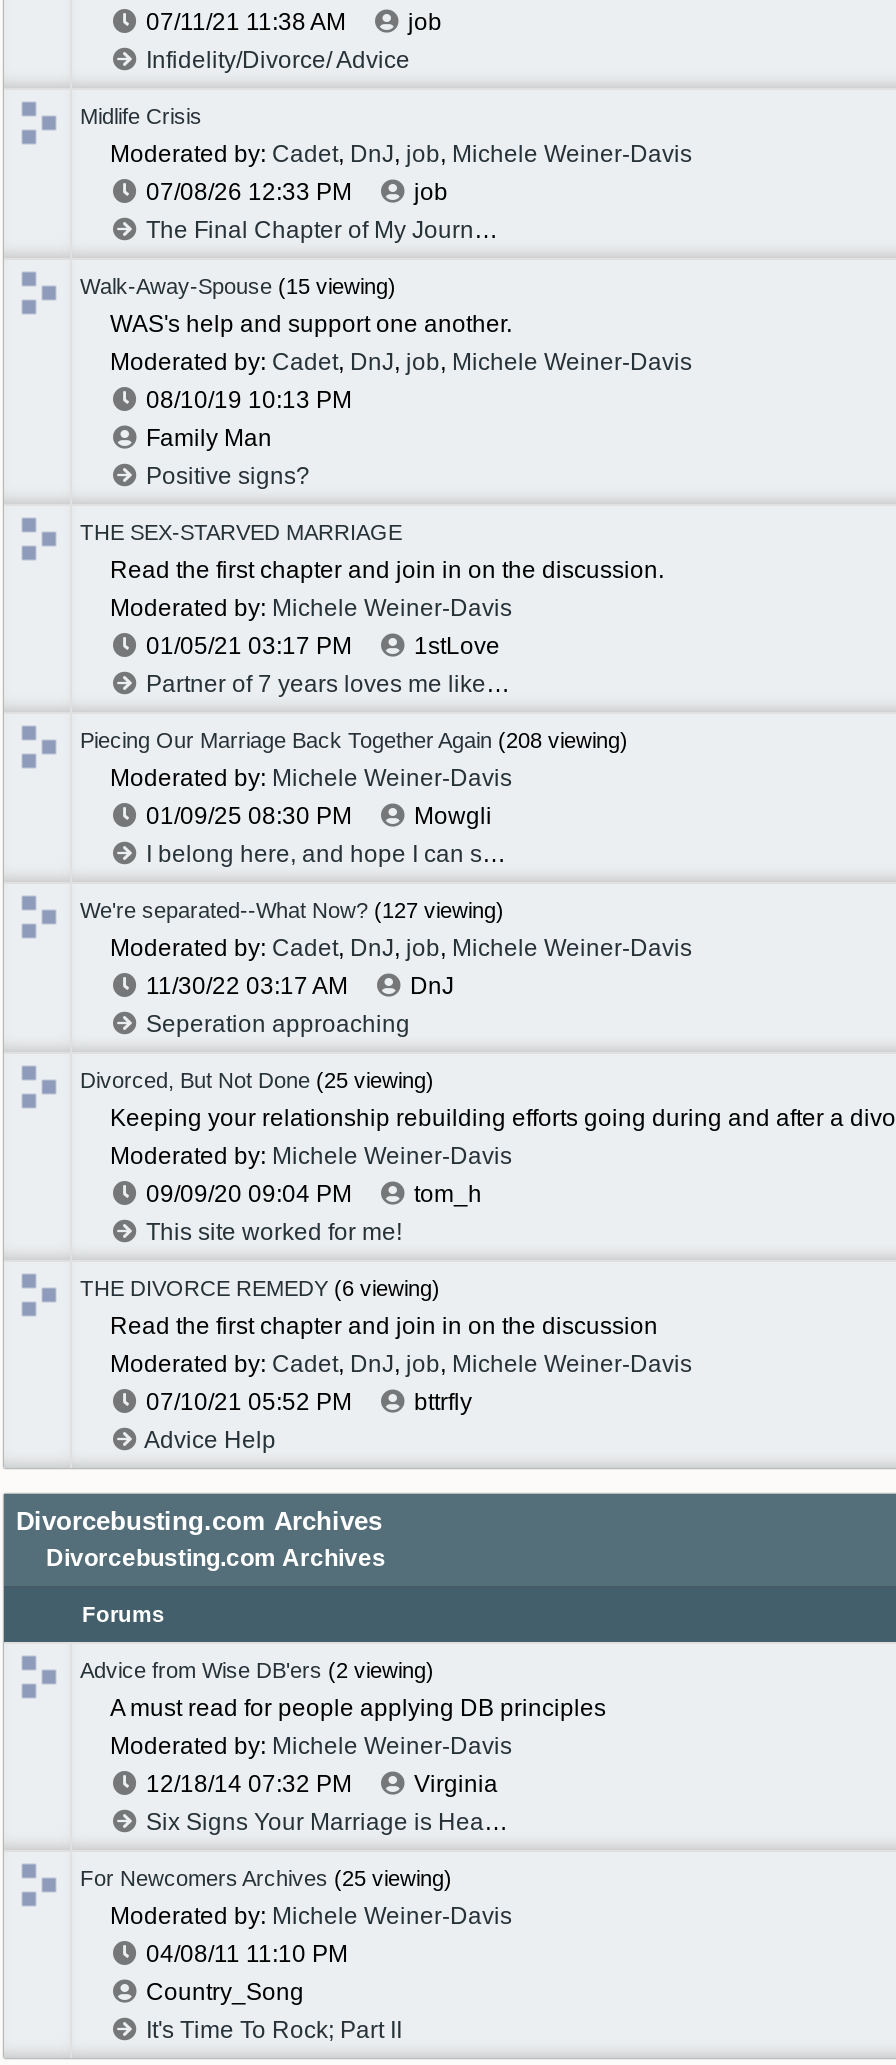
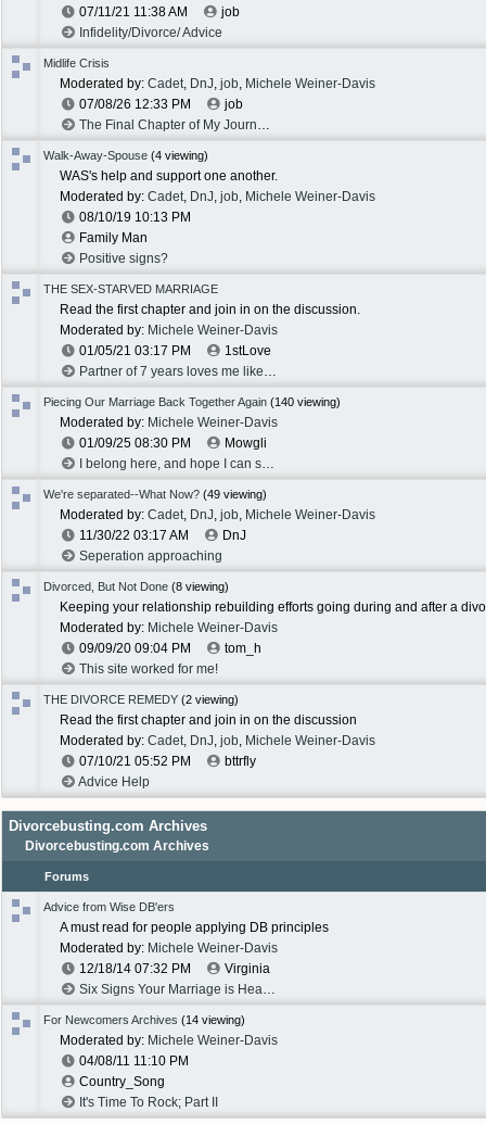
[80,274,396,298] Walk-Away-Spouse (15 viewing) -> [43,149,208,162] Walk-Away-Spouse (4 viewing)
[80,728,628,752] Piecing Our Marriage Back Together Again (208 viewing) -> [43,395,341,408] Piecing Our Marriage Back Together Again (140 viewing)
[80,898,504,922] We're separated--What Now? (127 viewing) -> [43,488,267,501] We're separated--What Now? (49 viewing)
[80,1068,434,1092] Divorced, But Not Done (25 viewing) -> [43,580,229,593] Divorced, But Not Done (8 viewing)
[80,1276,440,1300] THE DIVORCE REMEDY (6 viewing) -> [43,693,239,706] THE DIVORCE REMEDY (2 viewing)
[80,1658,434,1682] Advice from Wise DB'ers (2 viewing) -> [43,900,175,913] Advice from Wise DB'ers
[80,1866,452,1890] For Newcomers Archives (25 viewing) -> [43,1013,245,1026] For Newcomers Archives (14 viewing)

